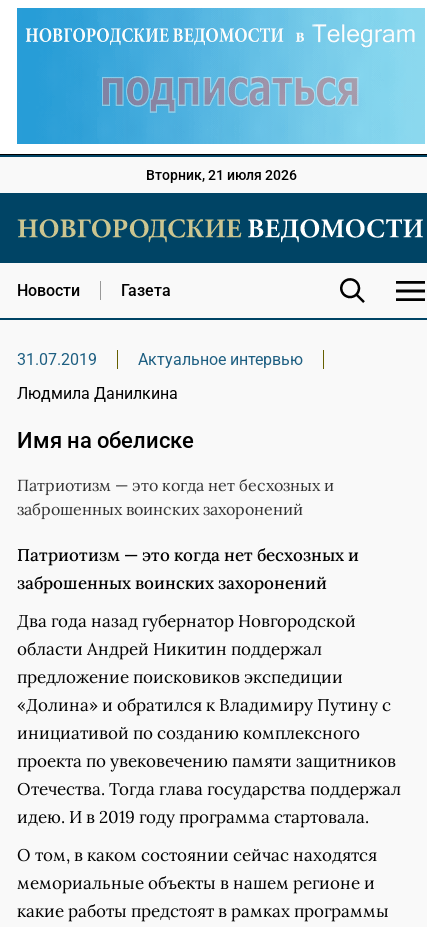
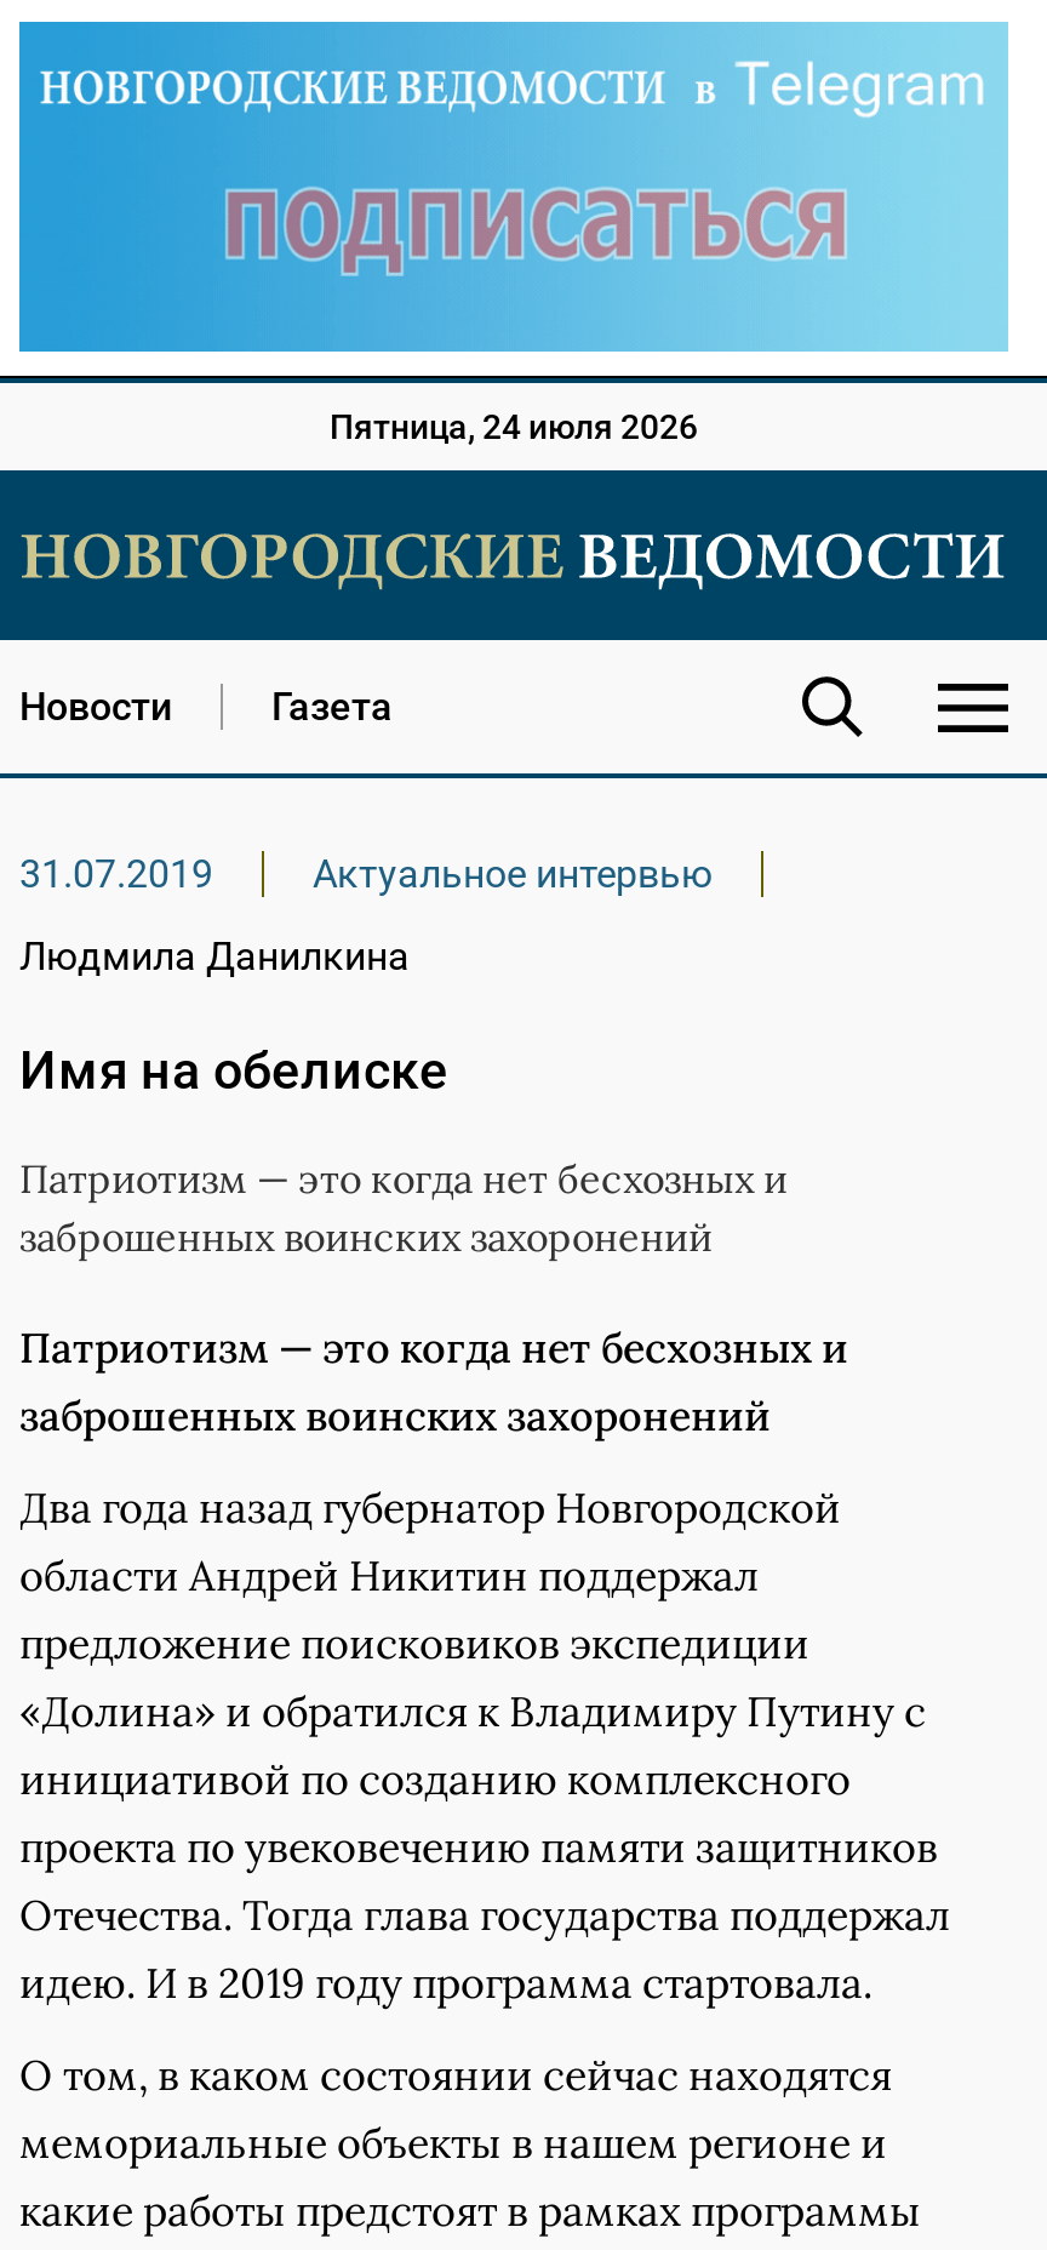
[145,167,296,183] Вторник, 21 июля 2026 -> [330,408,698,447] Пятница, 24 июля 2026

